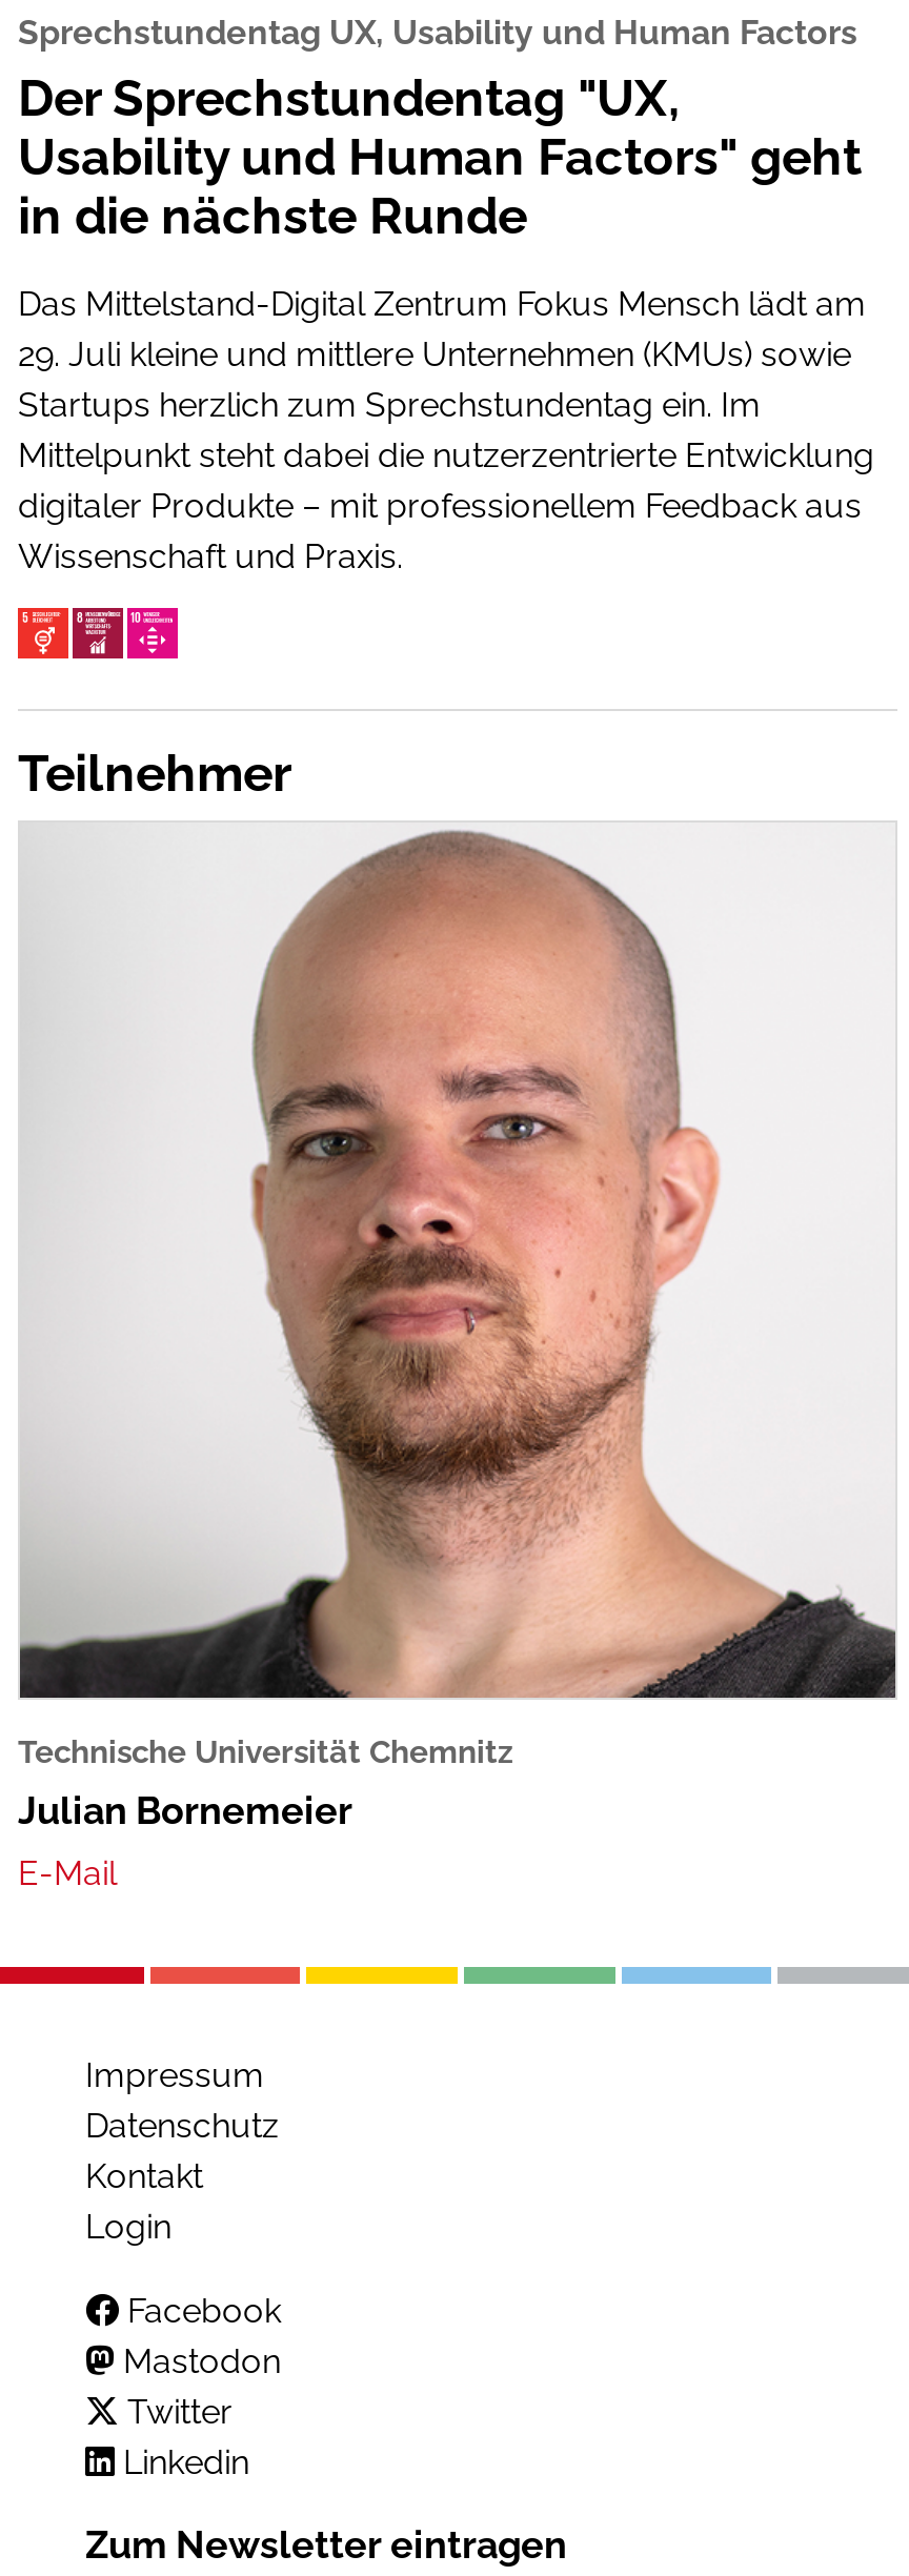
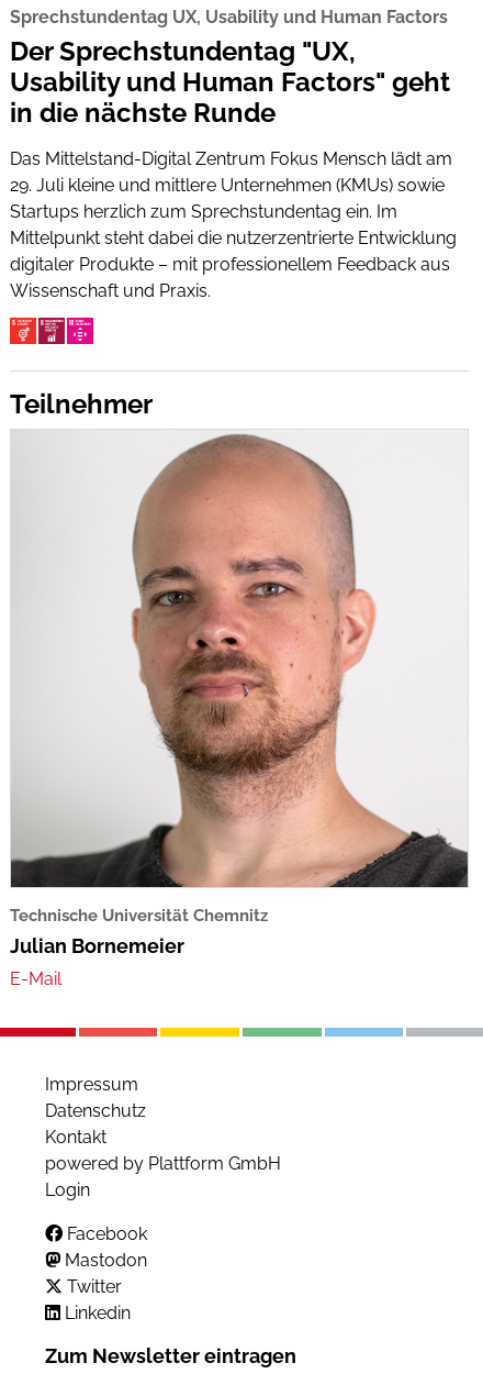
none -> [45,1153,281,1174] powered by Plattform GmbH

